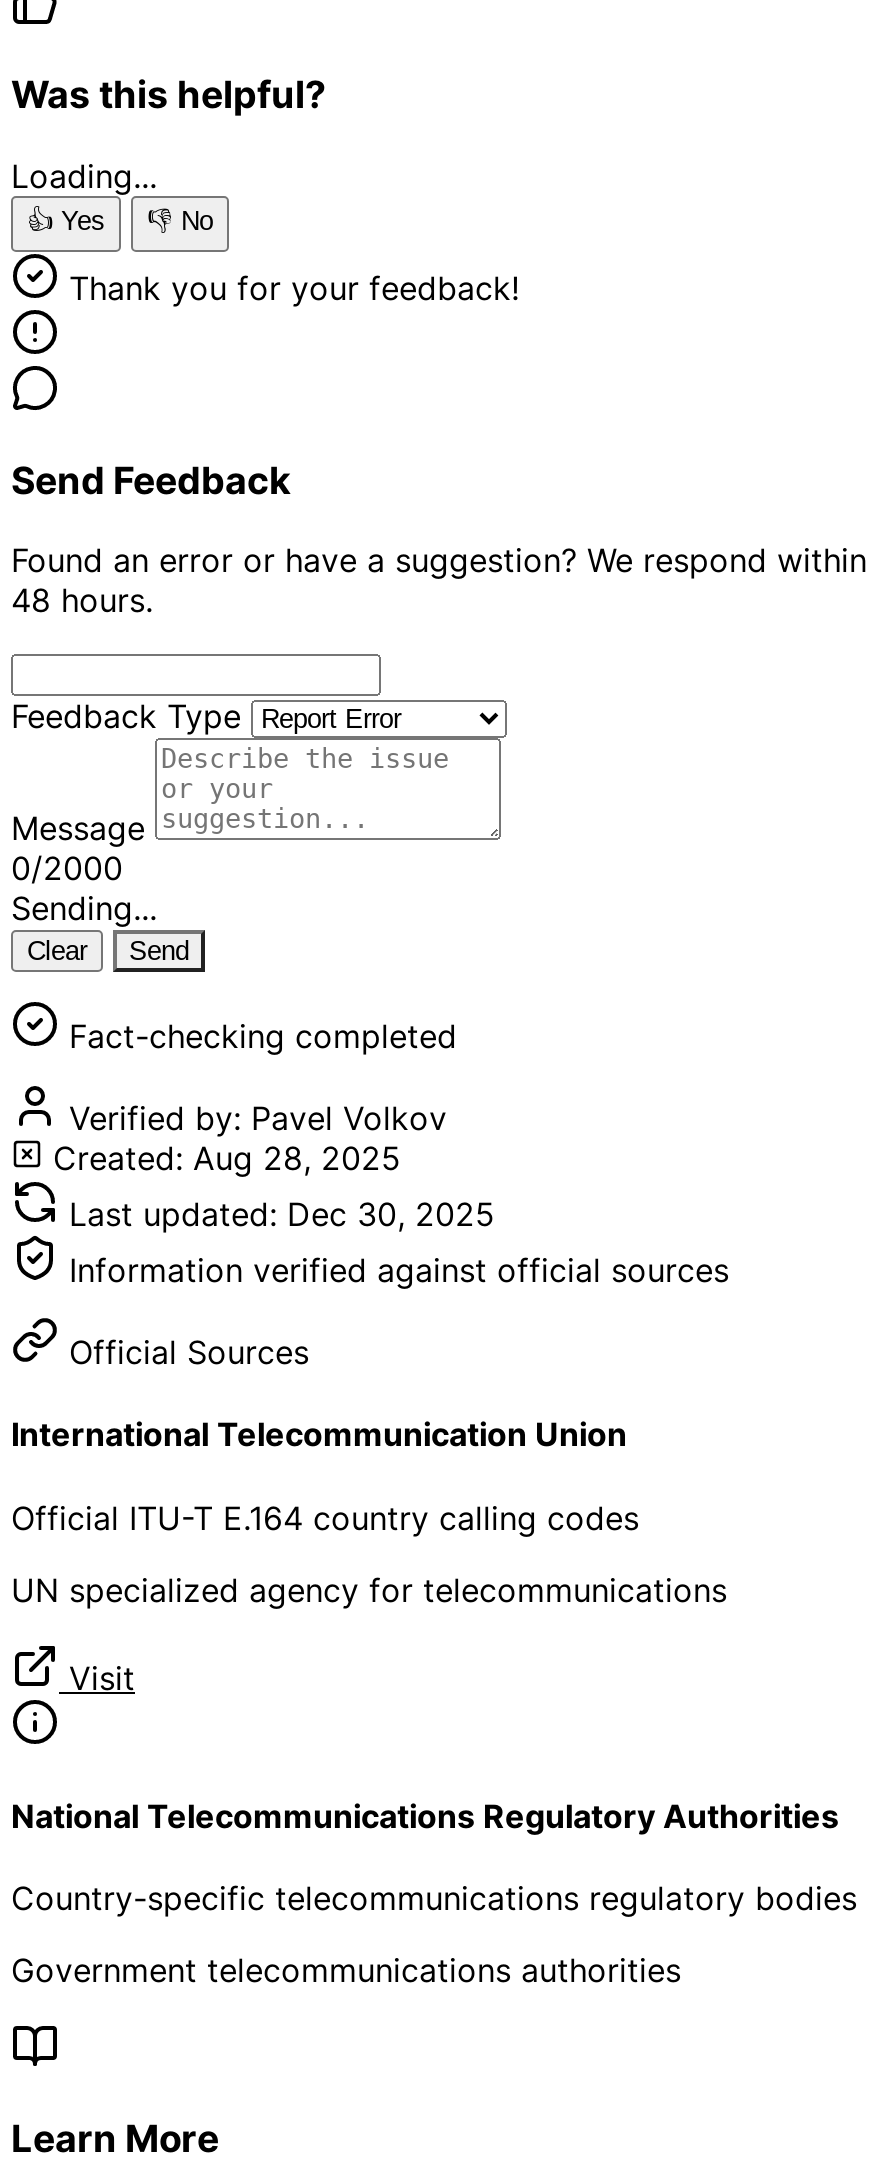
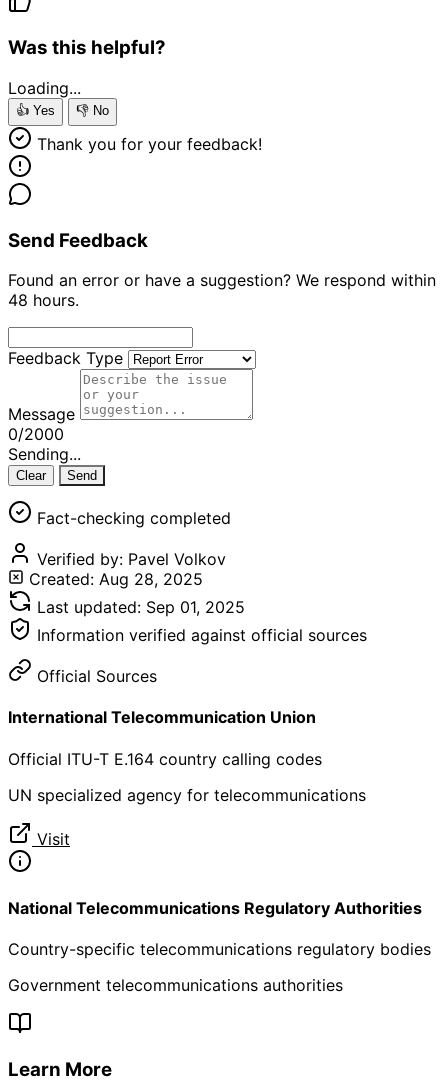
[69,1194,495,1234] Last updated: Dec 30, 2025 -> [37,597,245,617] Last updated: Sep 01, 2025

